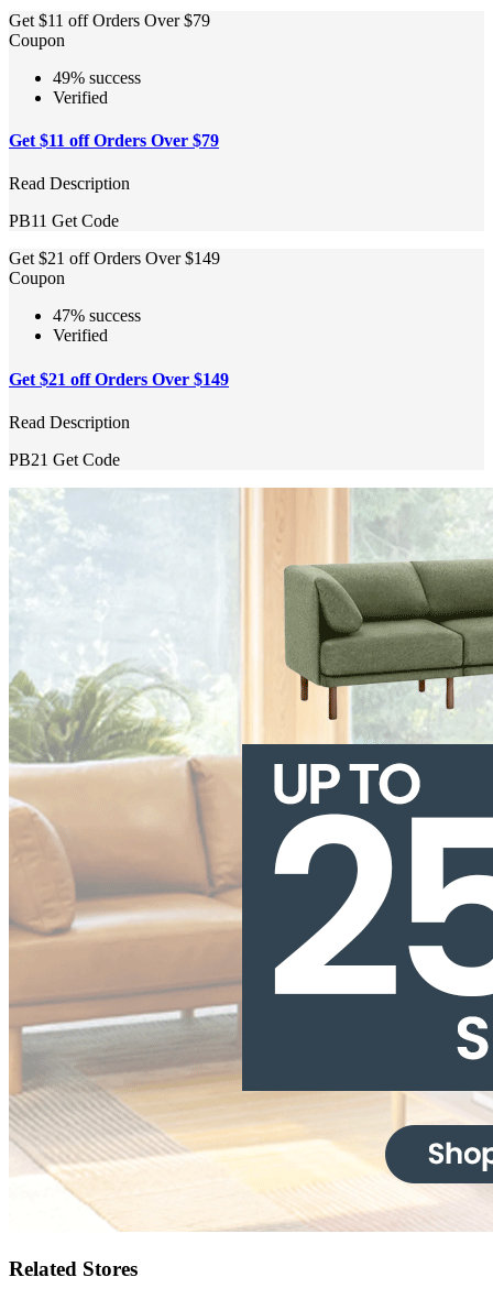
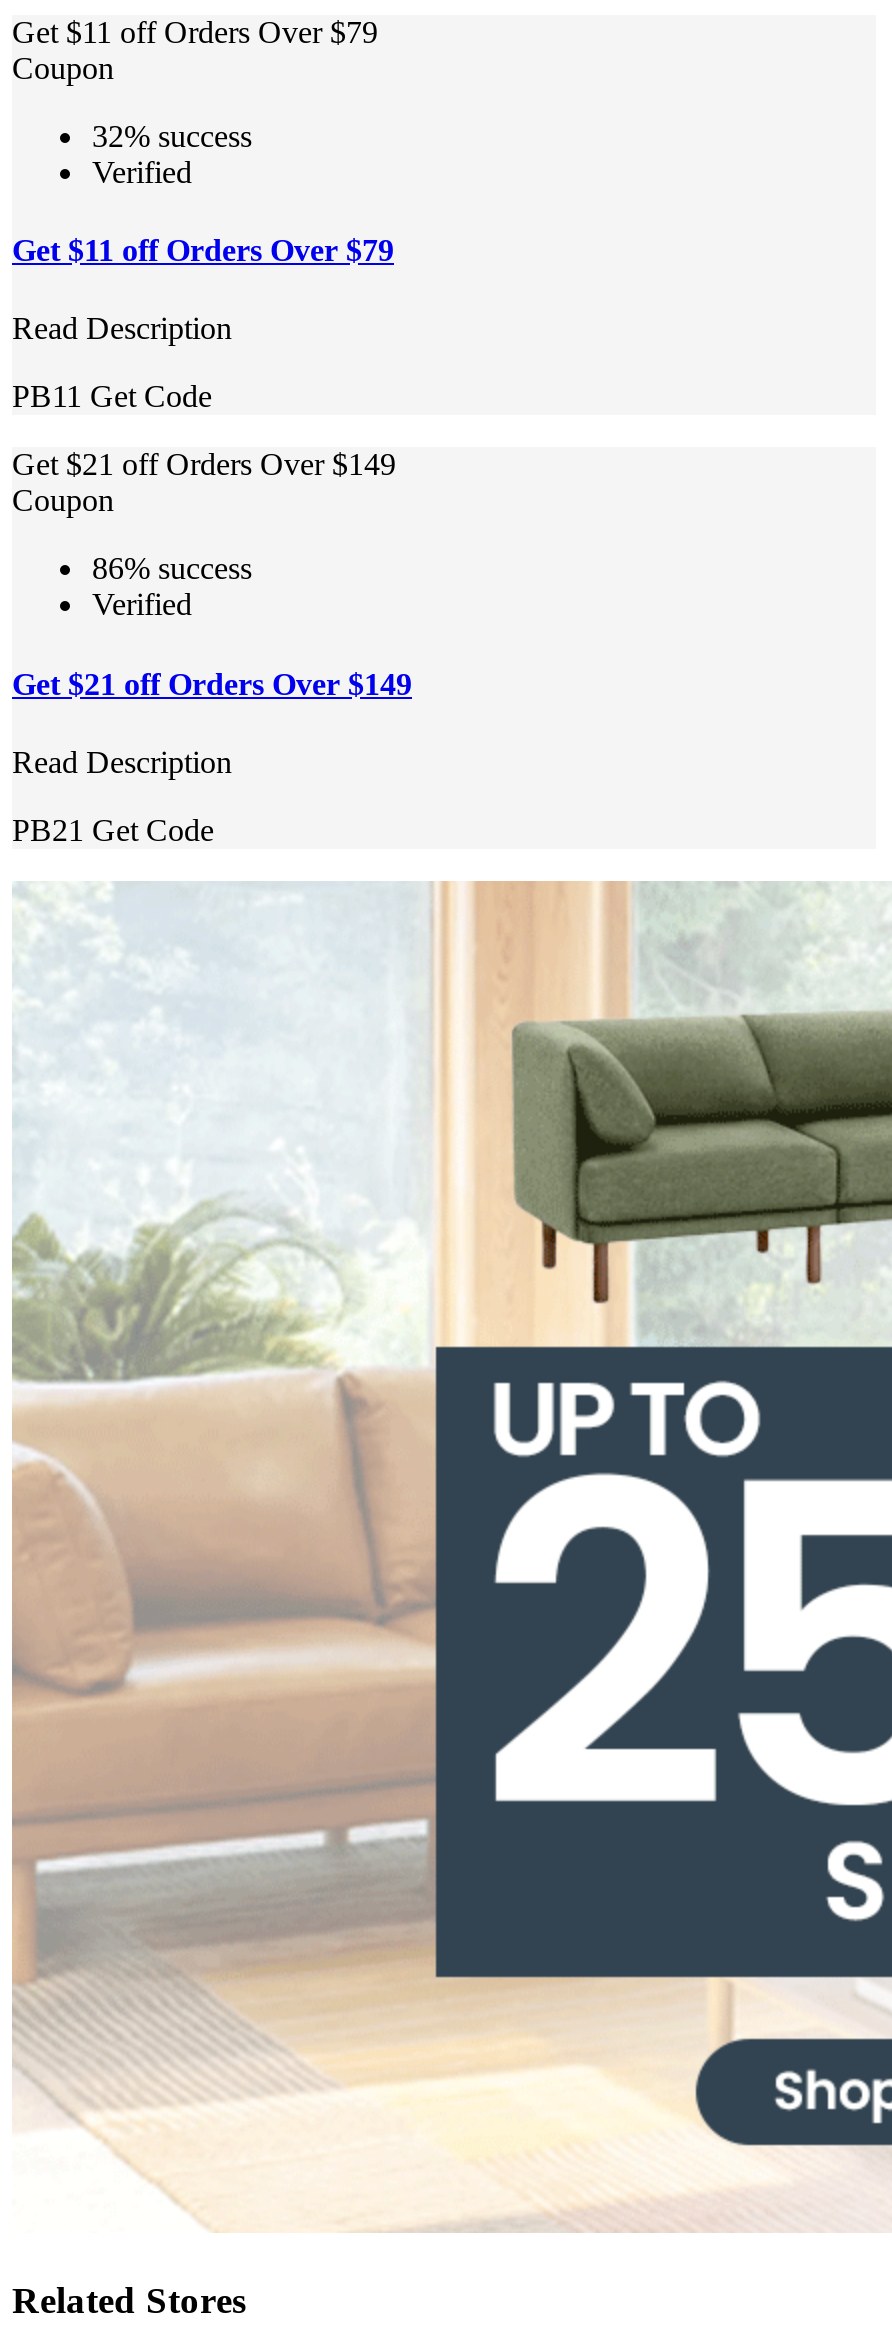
[53,68,141,87] 49% success -> [92,118,252,152] 32% success
[53,306,141,325] 47% success -> [92,551,252,585] 86% success

